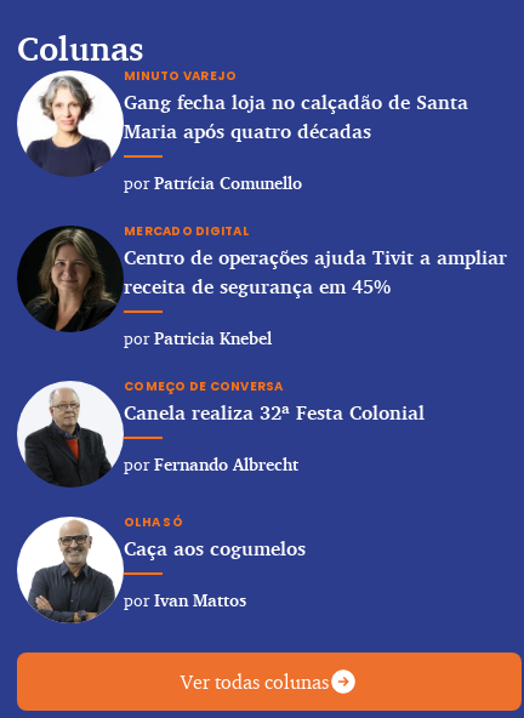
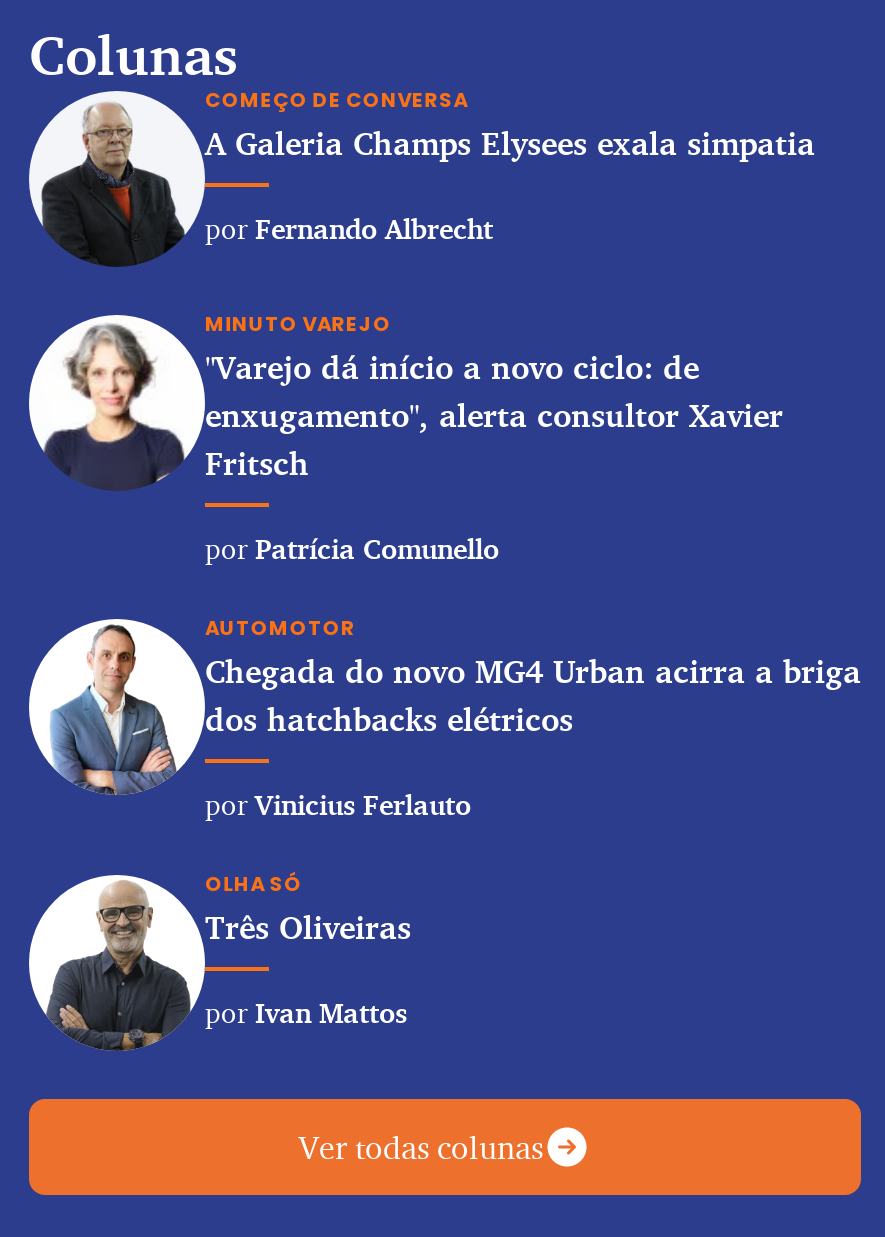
moved [23,67,237,173] -> [39,309,391,485]: [image] | MINUTO VAREJO
none -> [205,123,815,163] A Galeria Champs Elysees exala simpatia
[124,90,468,143] Gang fecha loja no calçadão de Santa | Maria após quatro décadas -> [205,347,783,483] "Varejo dá início a novo ciclo: de | enxugamento", alerta consultor Xavier | Fritsch
moved [124,172,302,193] -> [205,531,499,565]: por Patrícia Comunello
[16,222,507,425] [image] | MERCADO DIGITAL | Centro de operações ajuda Tivit a ampliar | receita de segurança em 45% | por Patricia Knebel | Canela realiza 32ª Festa Colonial -> [27,613,861,821] [image] | AUTOMOTOR | Chegada do novo MG4 Urban acirra a briga | dos hatchbacks elétricos | por Vinicius Ferlauto
moved [23,377,283,488] -> [39,85,468,265]: [image] | COMEÇO DE CONVERSA
moved [124,454,298,474] -> [205,211,493,245]: por Fernando Albrecht
[124,536,306,560] Caça aos cogumelos -> [205,907,411,947] Três Oliveiras

